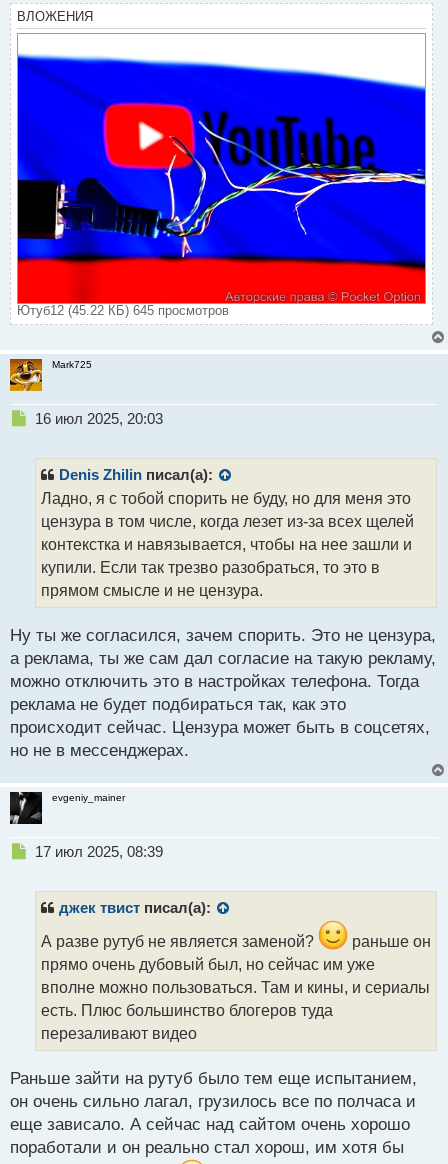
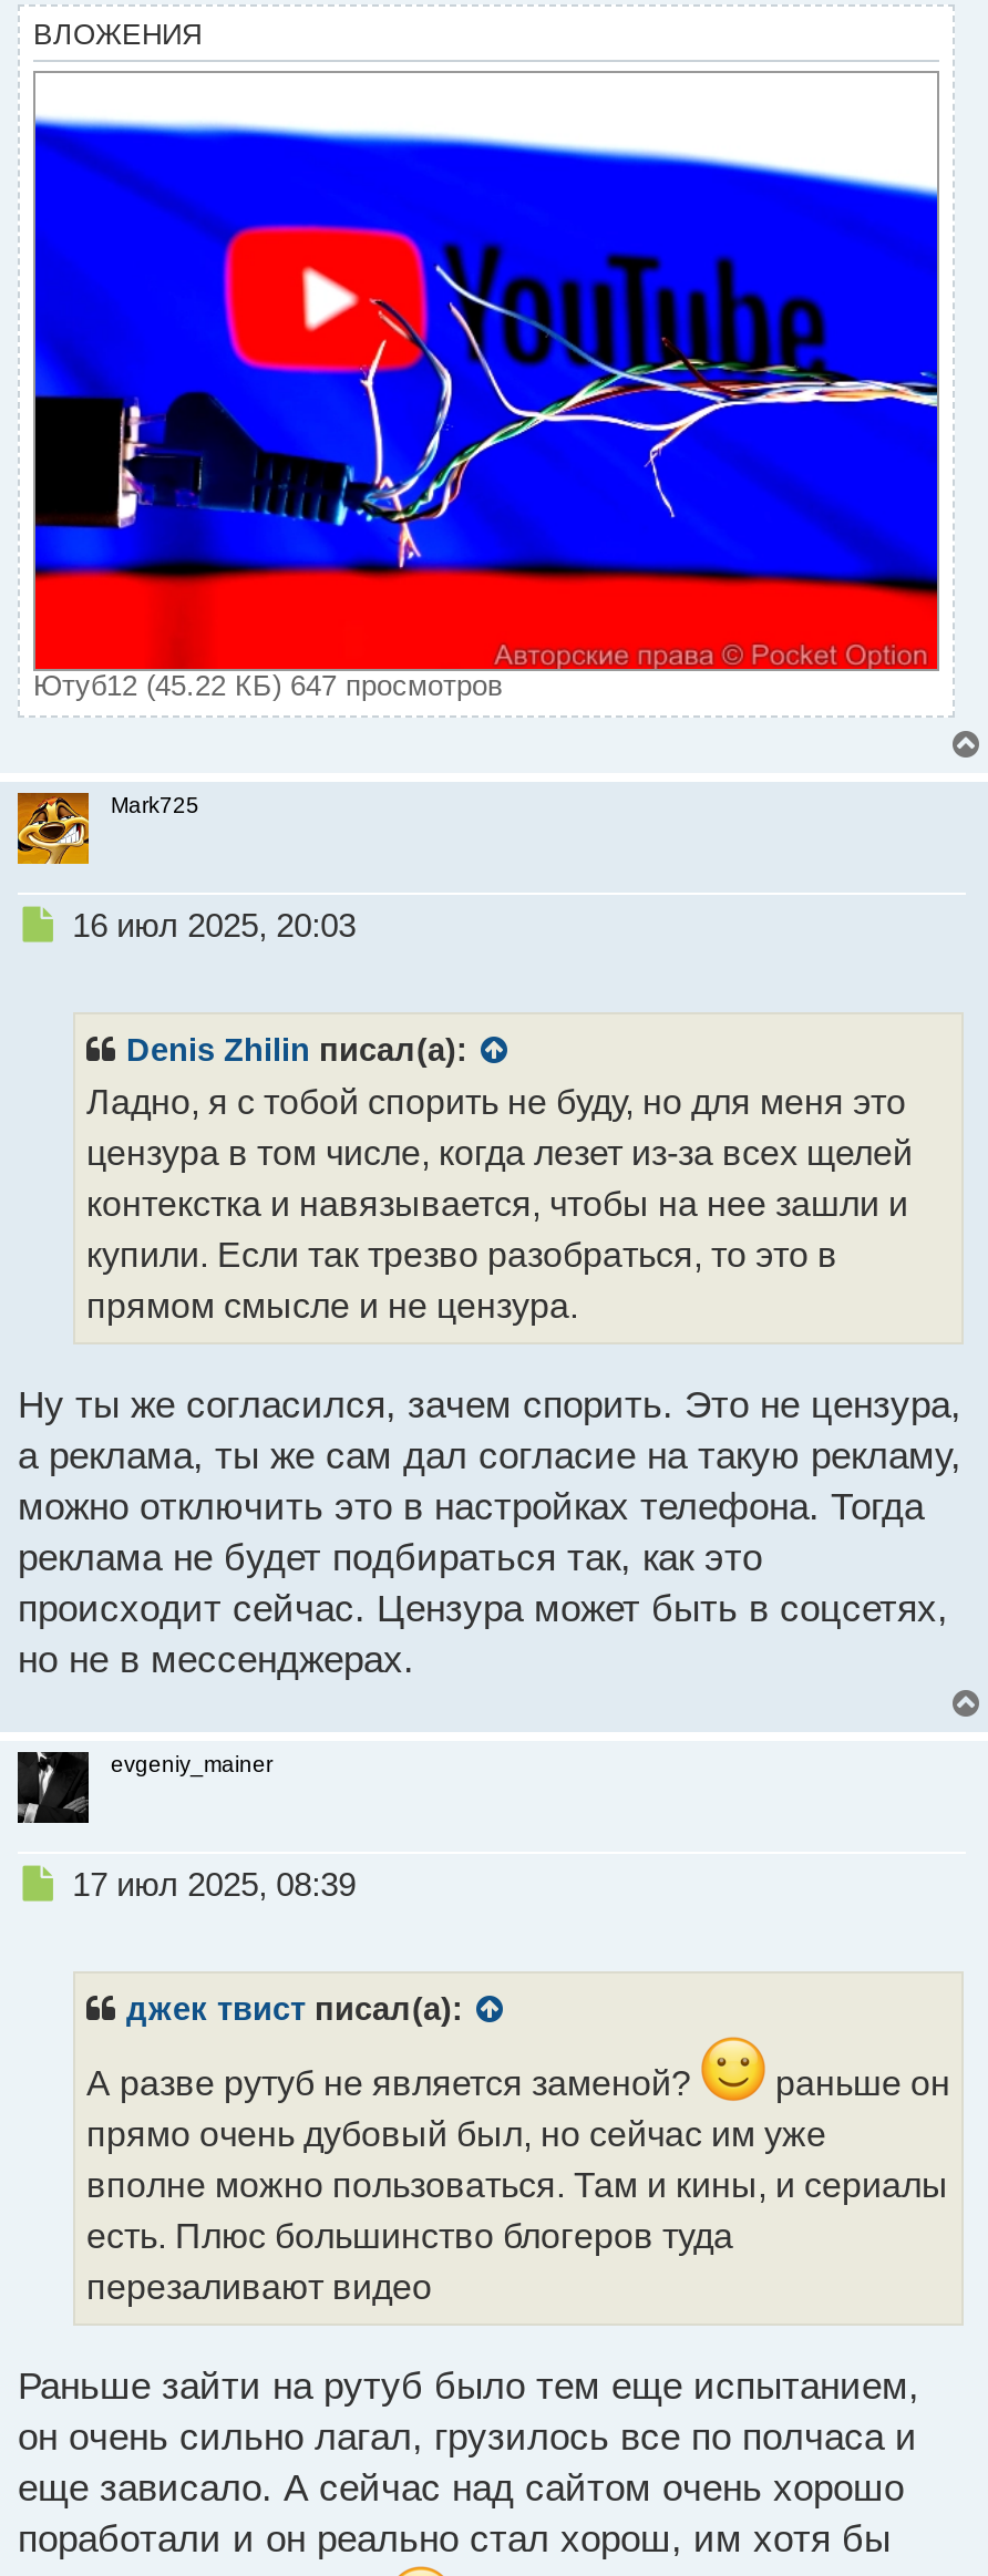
[17,303,229,318] Ютуб12 (45.22 КБ) 645 просмотров -> [33,668,503,701] Ютуб12 (45.22 КБ) 647 просмотров

